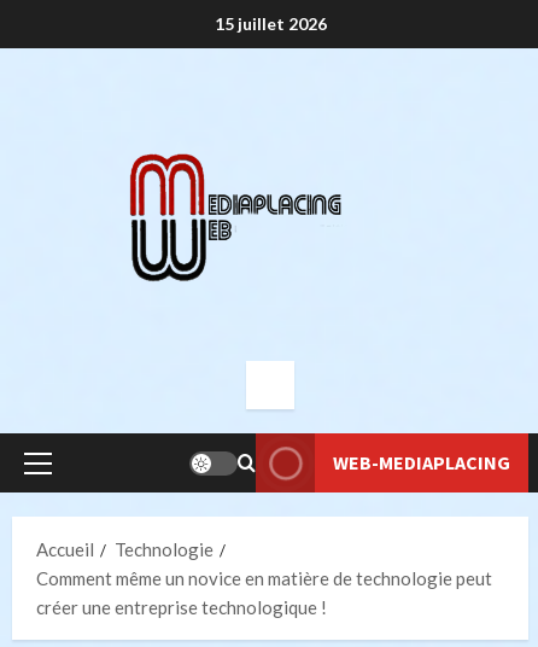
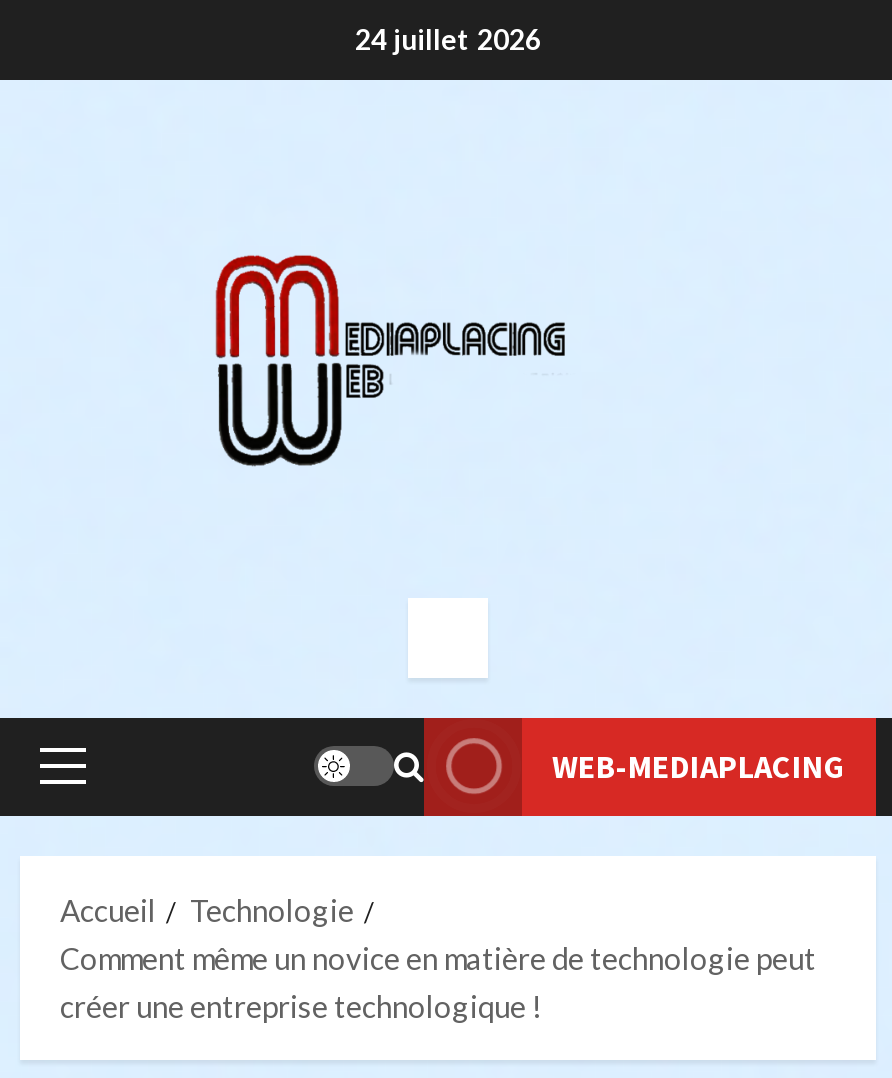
[214,13,326,34] 15 juillet 2026 -> [355,22,541,56] 24 juillet 2026

